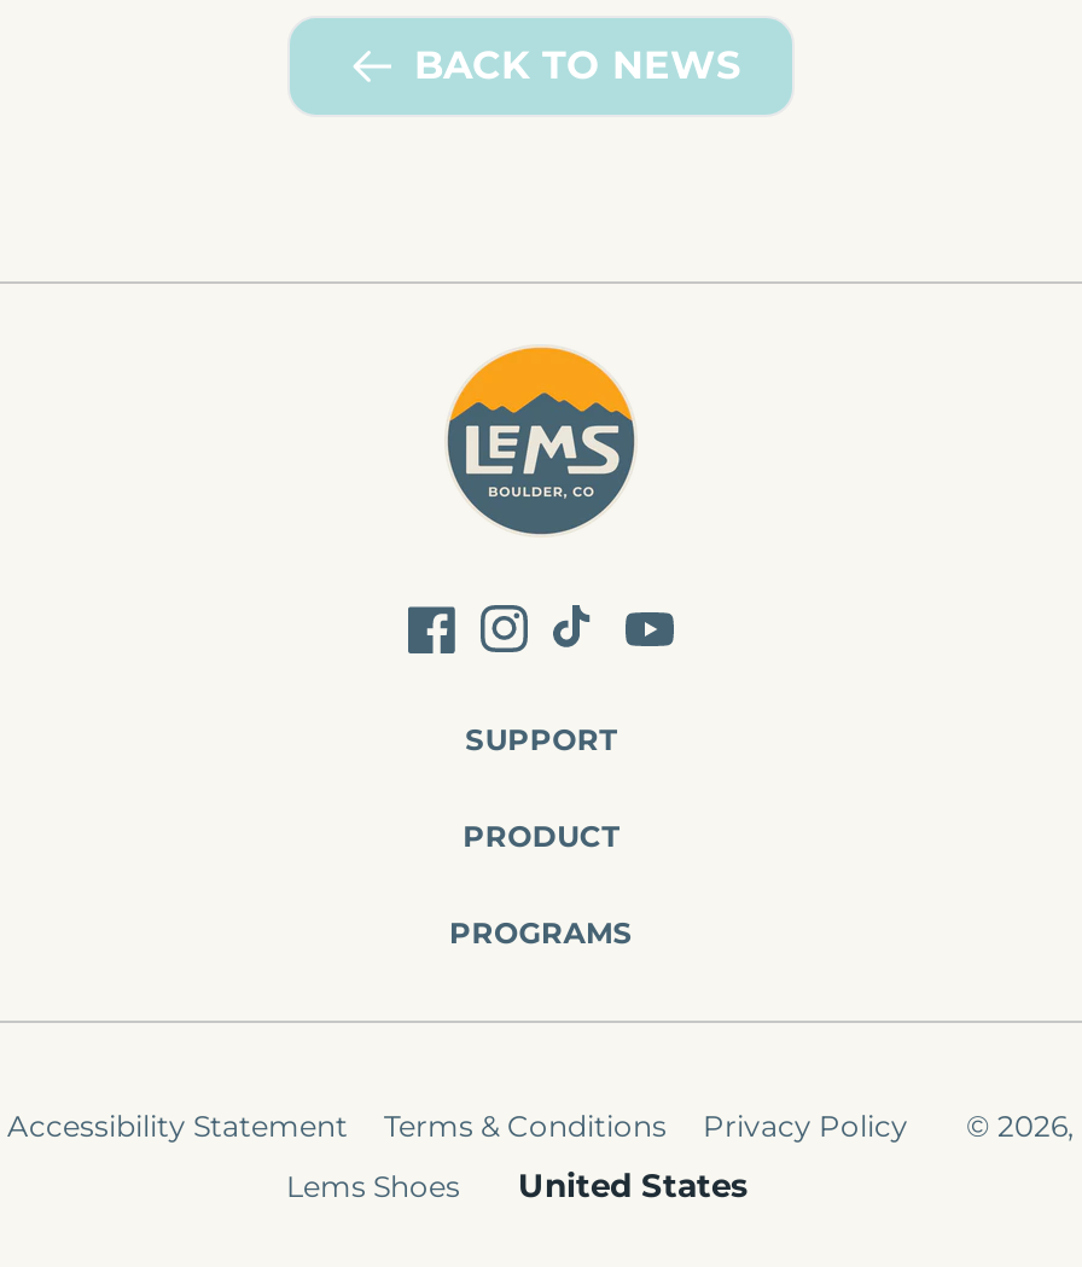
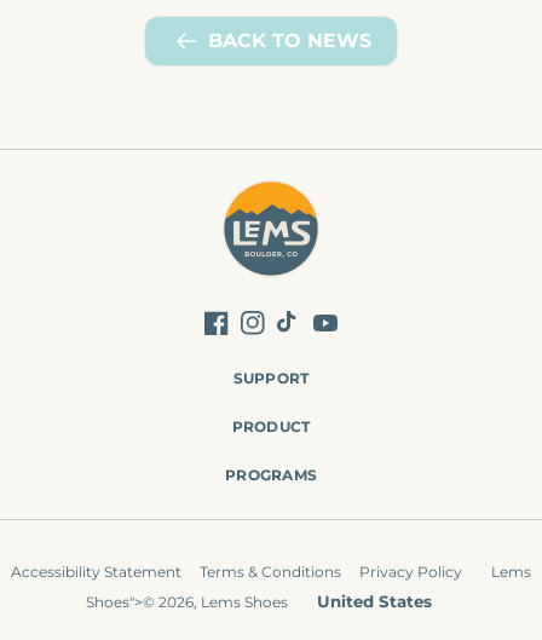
[966,1108,1075,1144] © 2026, -> [491,563,531,581] Lems
[286,1168,460,1204] Lems Shoes -> [86,593,288,611] Shoes">© 2026, Lems Shoes

